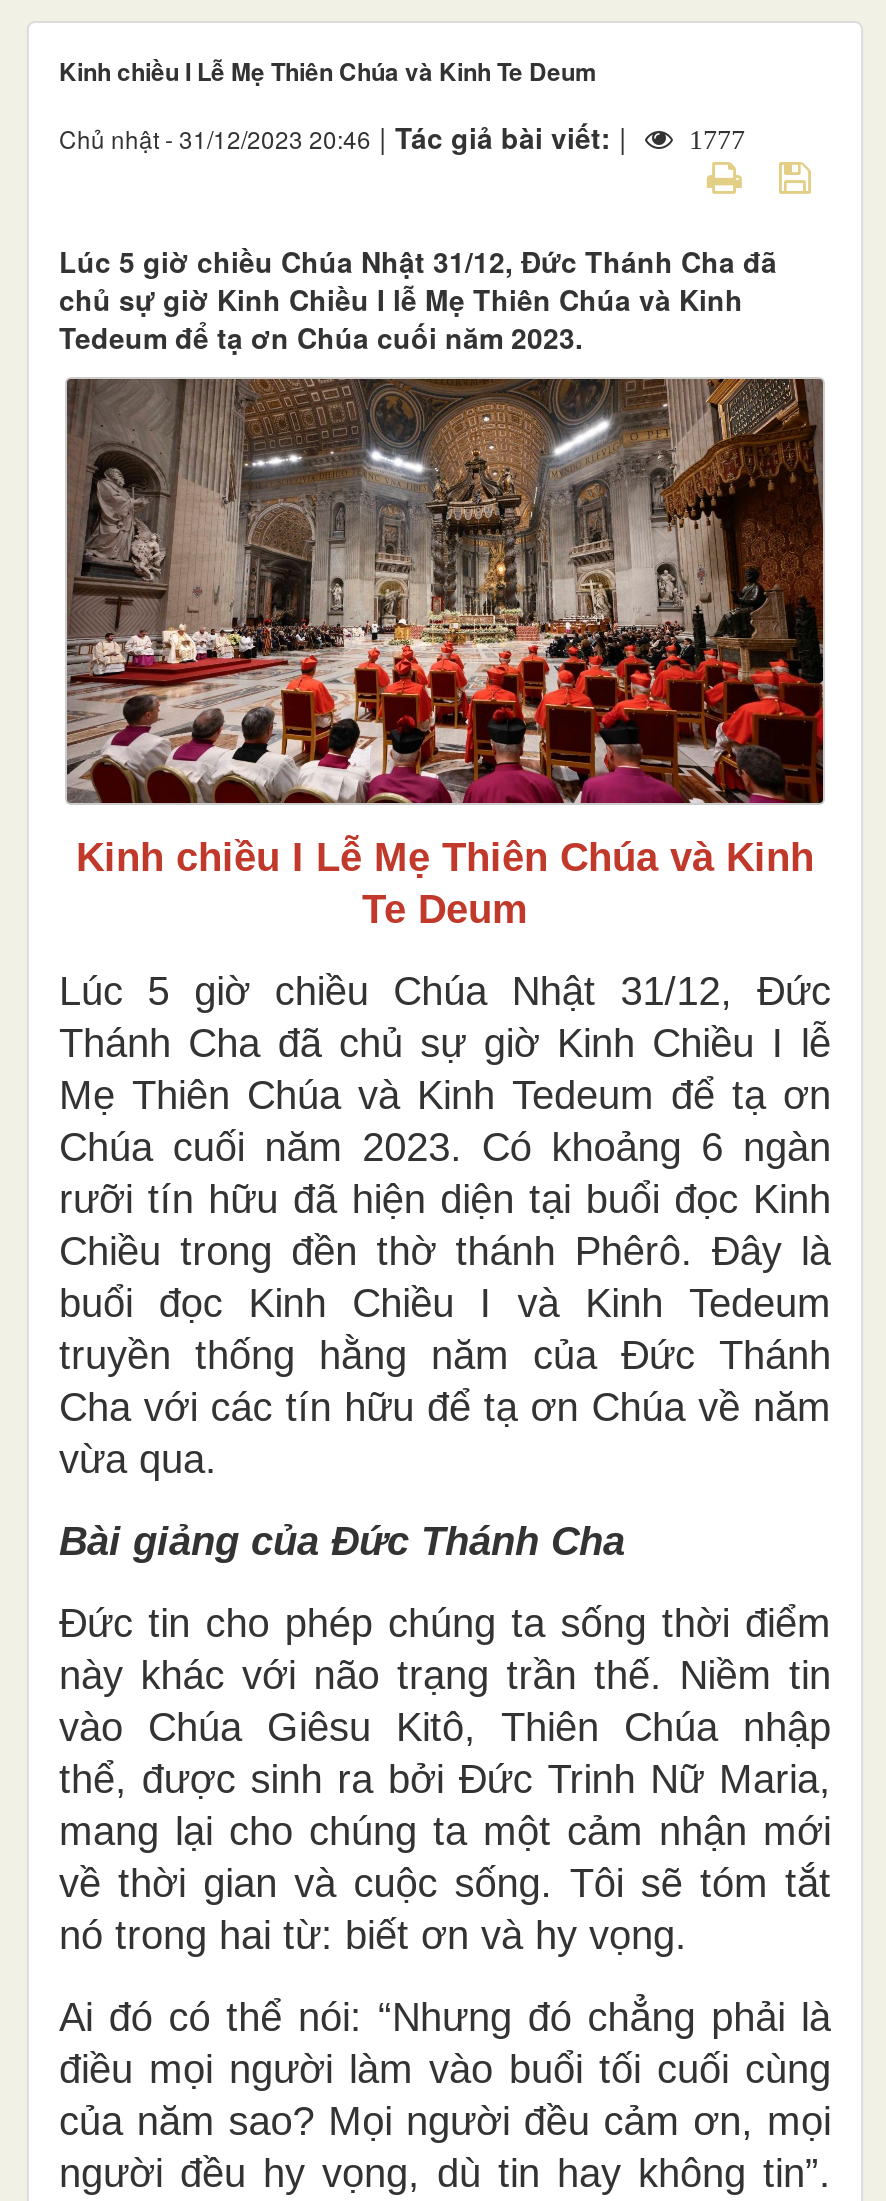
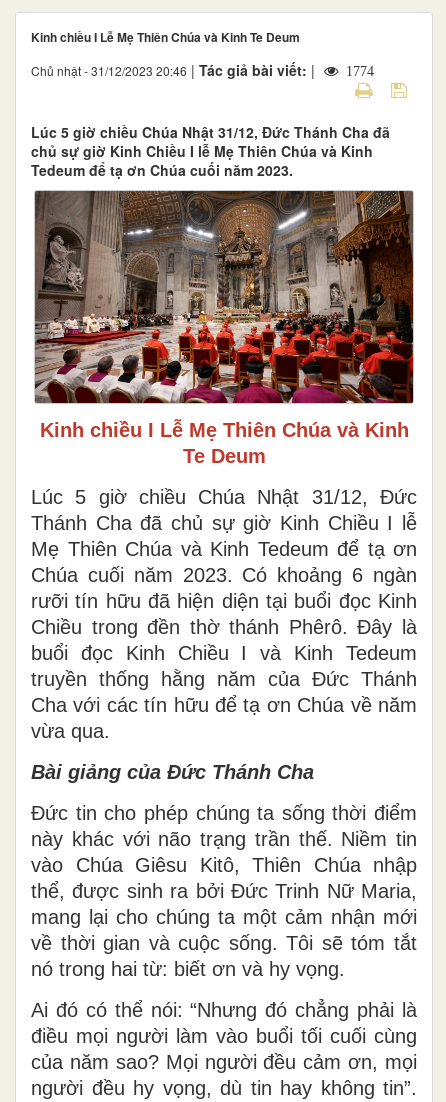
[673,124,745,152] 1777 -> [338,63,374,77] 1774

